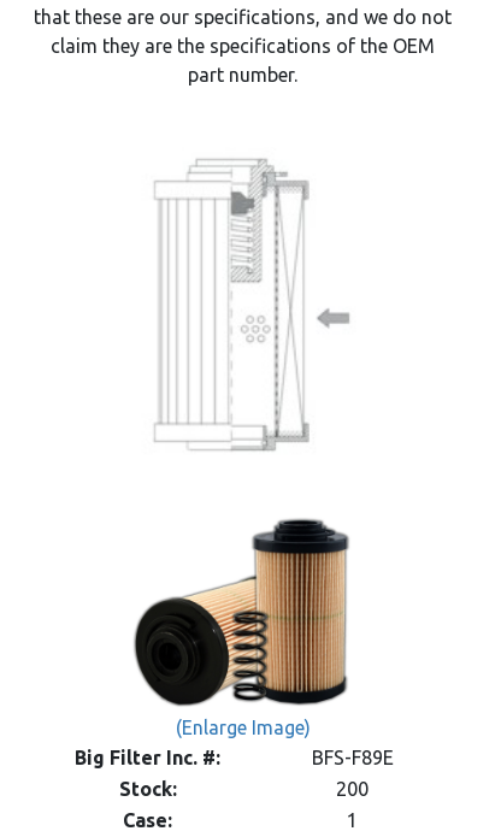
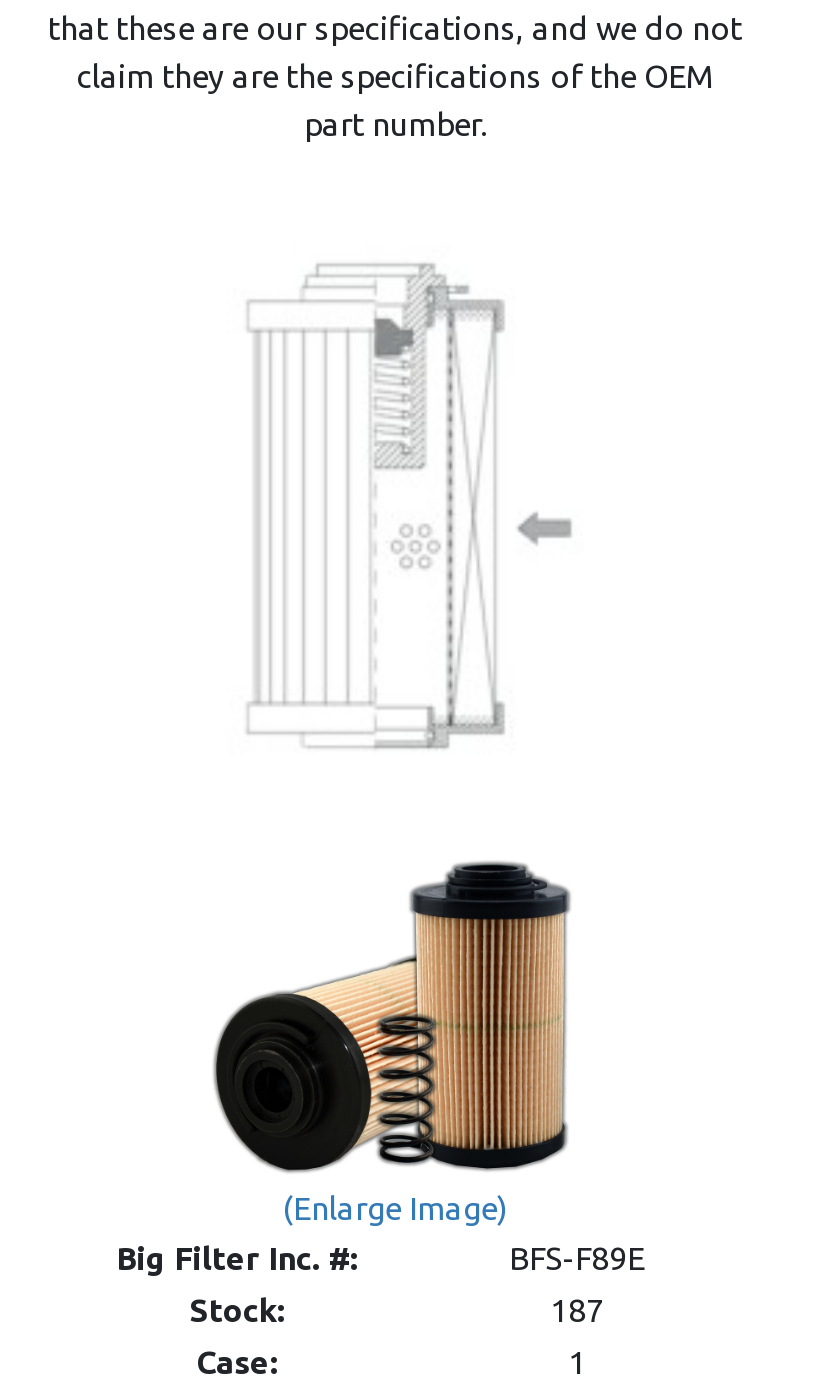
[337,778,369,800] 200 -> [550,1292,604,1328] 187

